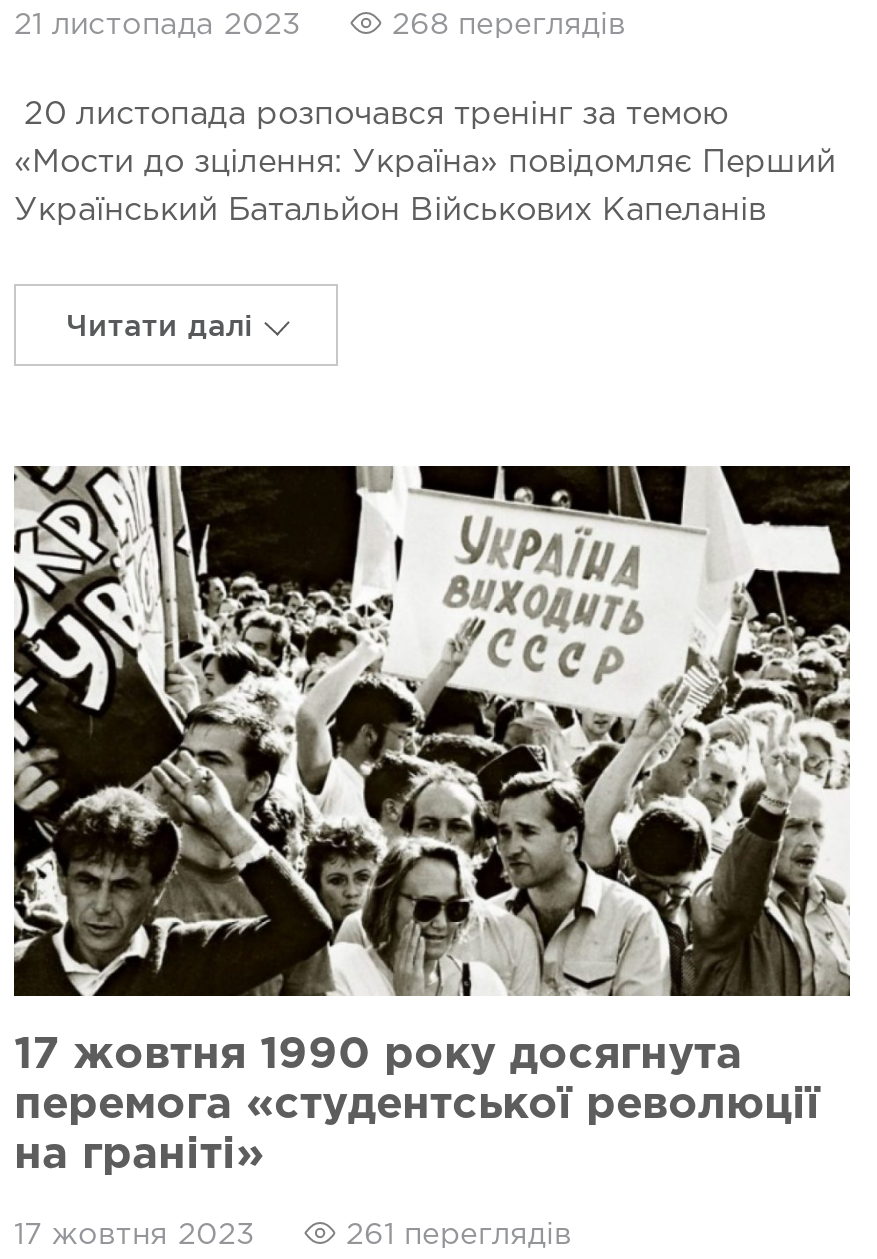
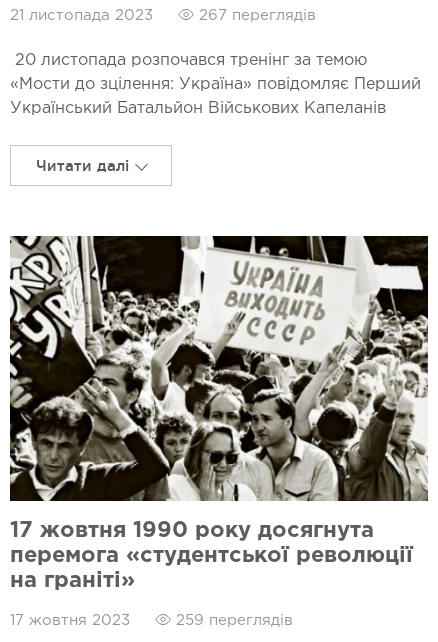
[382,12,626,38] 268 переглядів -> [194,9,316,22] 267 переглядів
[336,1222,572,1248] 261 переглядів -> [171,614,293,627] 259 переглядів

